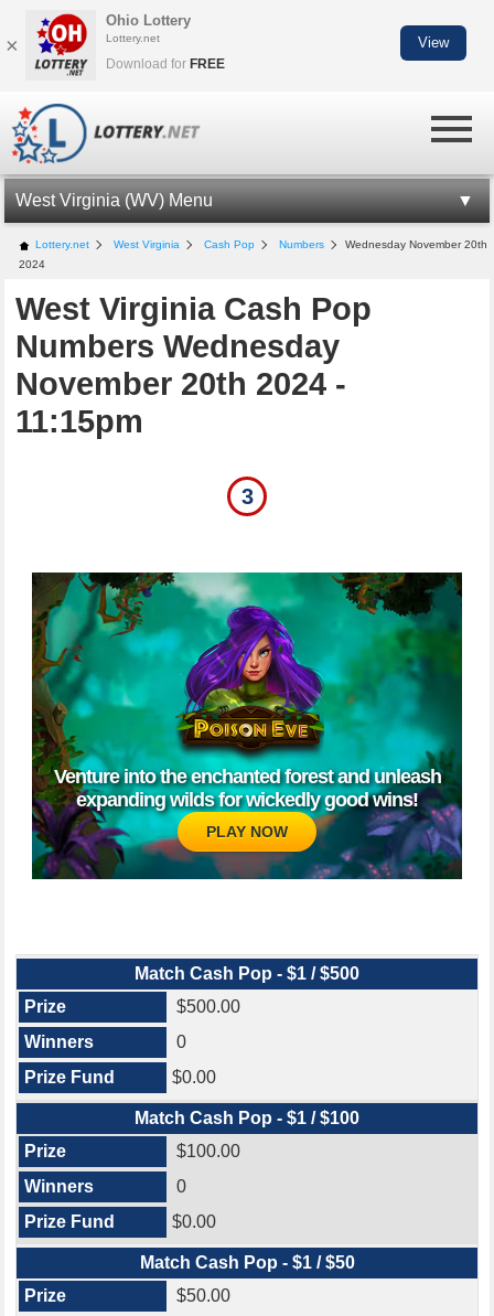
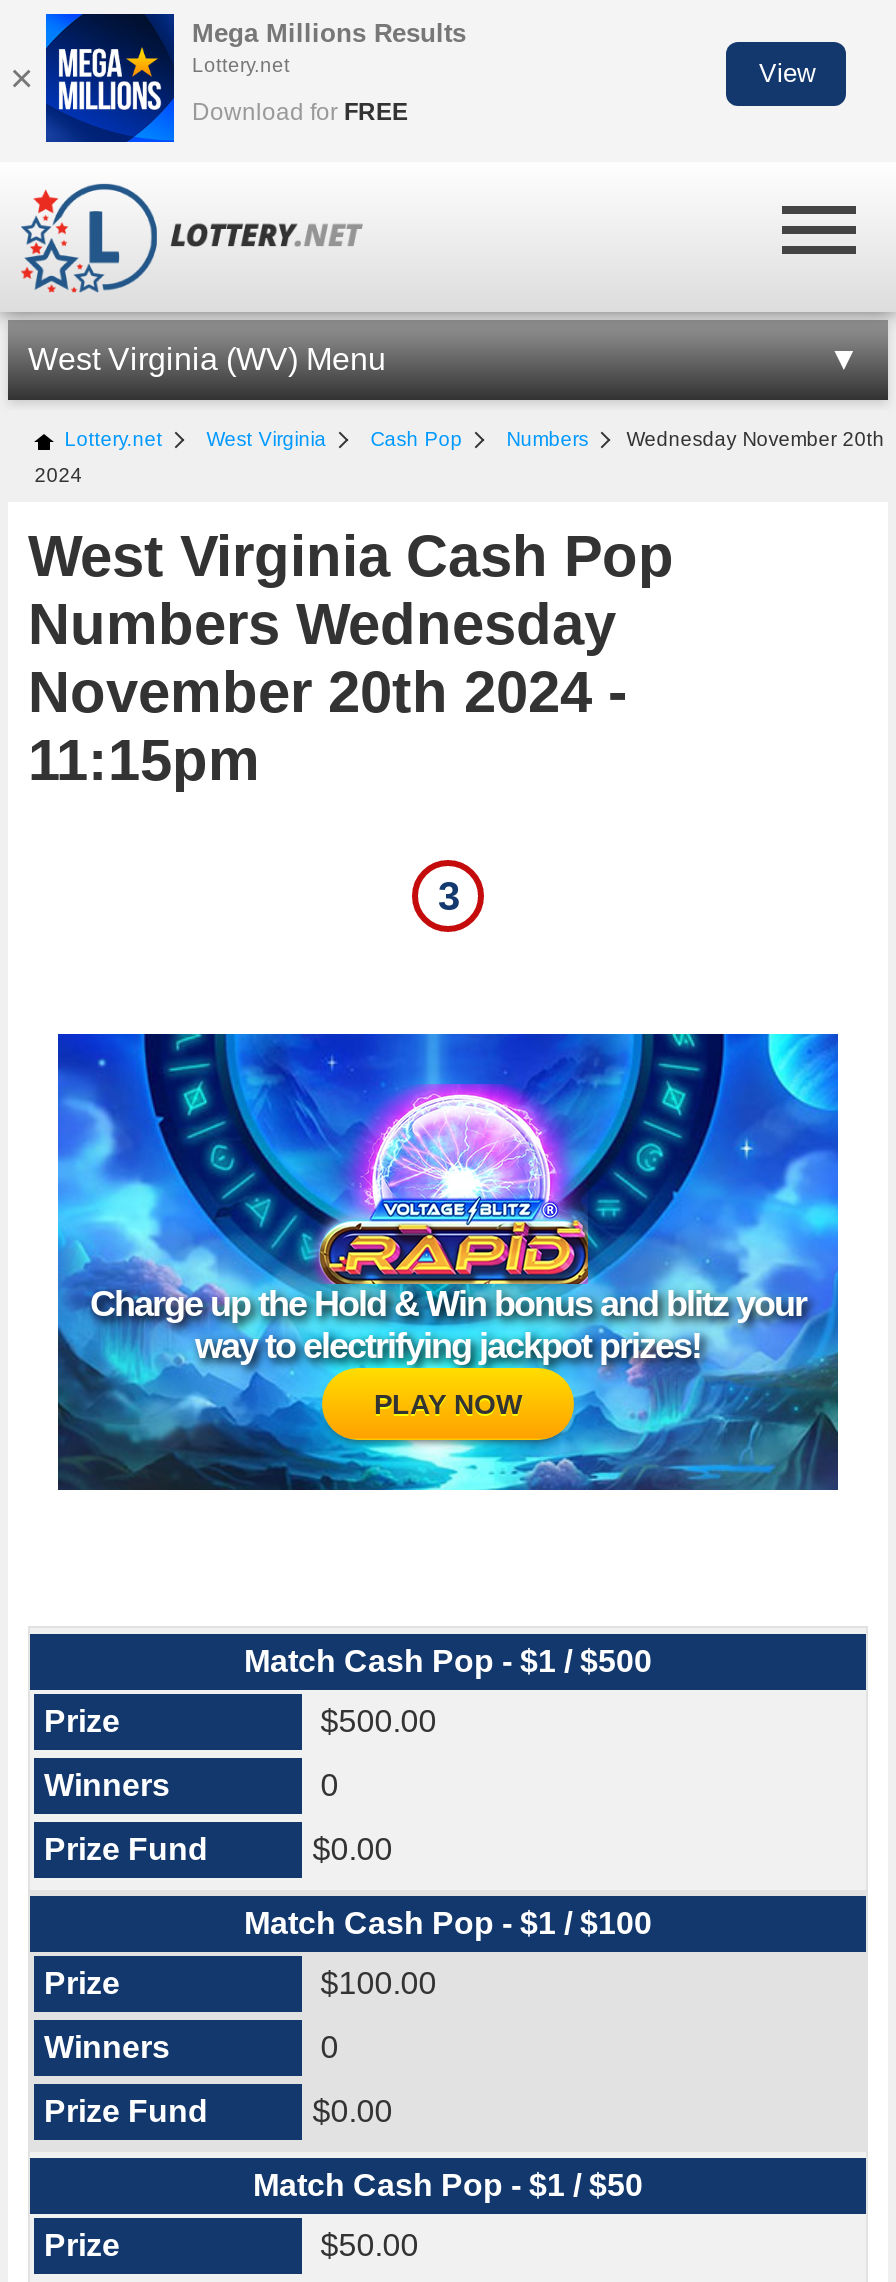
[25,10,191,81] [image] | Ohio Lottery -> [44,12,466,144] [image] | Mega Millions Results
[31,571,463,880] [image] | Venture into the enchanted forest and unleash | expanding wilds for wickedly good wins! -> [56,1032,840,1492] [image] | Charge up the Hold & Win bonus and blitz your | way to electrifying jackpot prizes!

